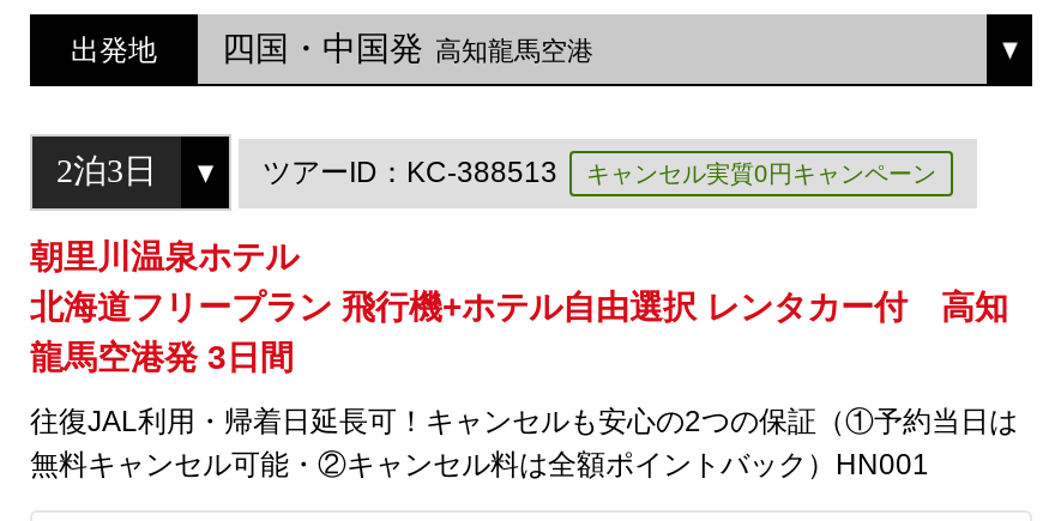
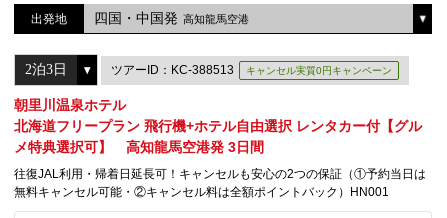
[30,287,1008,376] 北海道フリープラン 飛行機+ホテル自由選択 レンタカー付 高知 | 龍馬空港発 3日間 -> [14,118,422,155] 北海道フリープラン 飛行機+ホテル自由選択 レンタカー付【グル | メ特典選択可】 高知龍馬空港発 3日間

